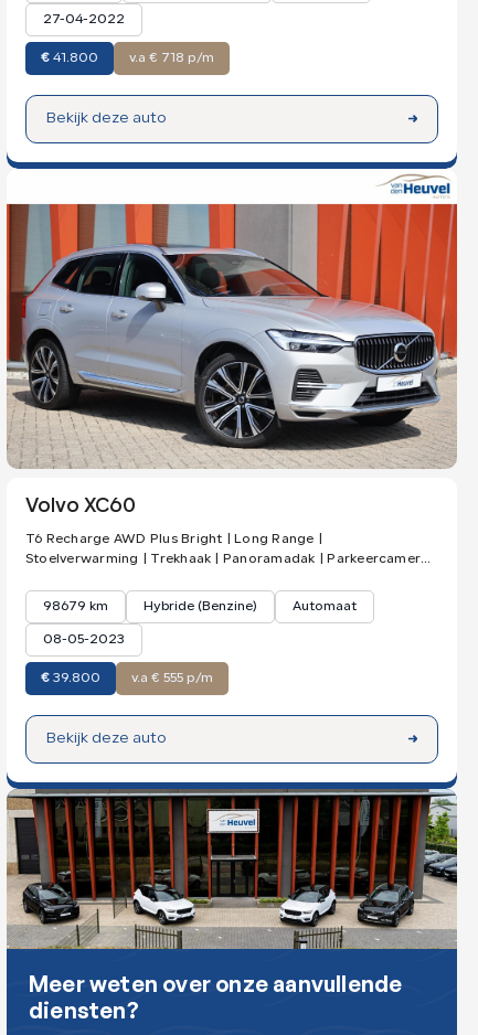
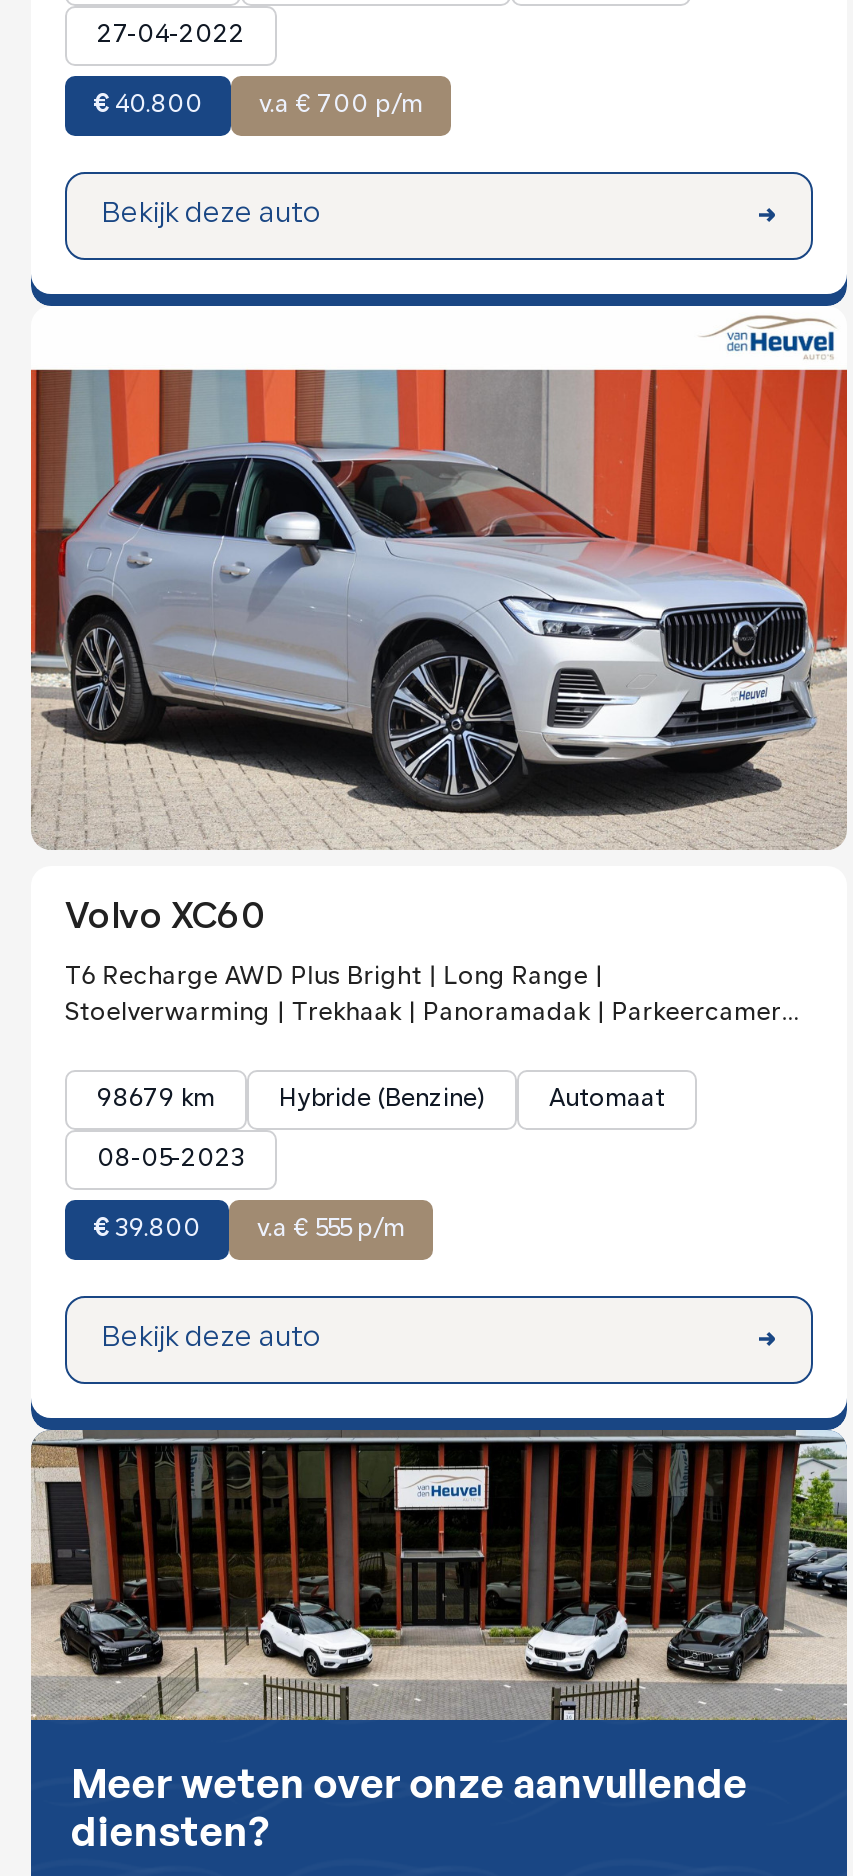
[41,51,98,65] €41.800 -> [93,93,203,117] €40.800
[129,51,214,65] v.a € 718 p/m -> [259,93,423,117] v.a € 700 p/m

